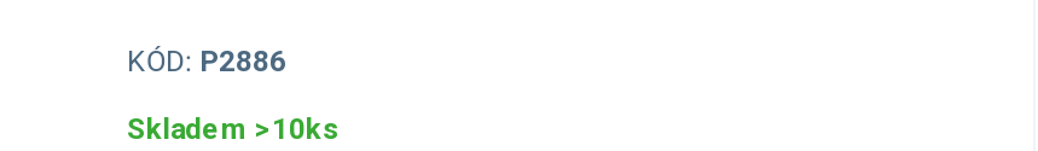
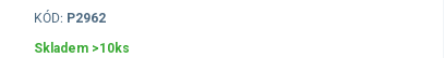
[127,44,286,78] KÓD: P2886 -> [34,11,106,26] KÓD: P2962

